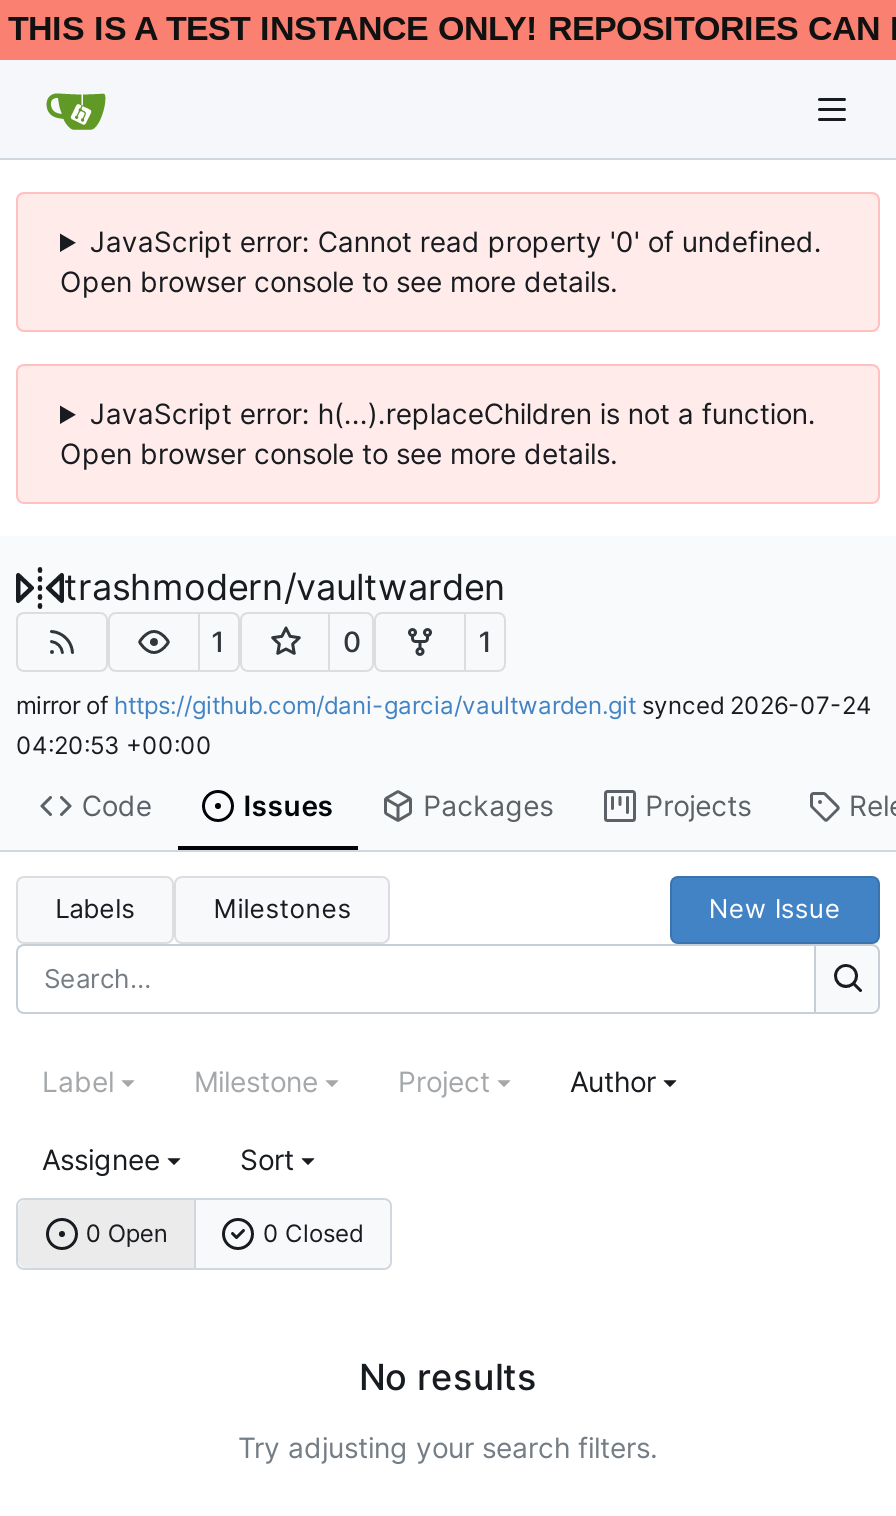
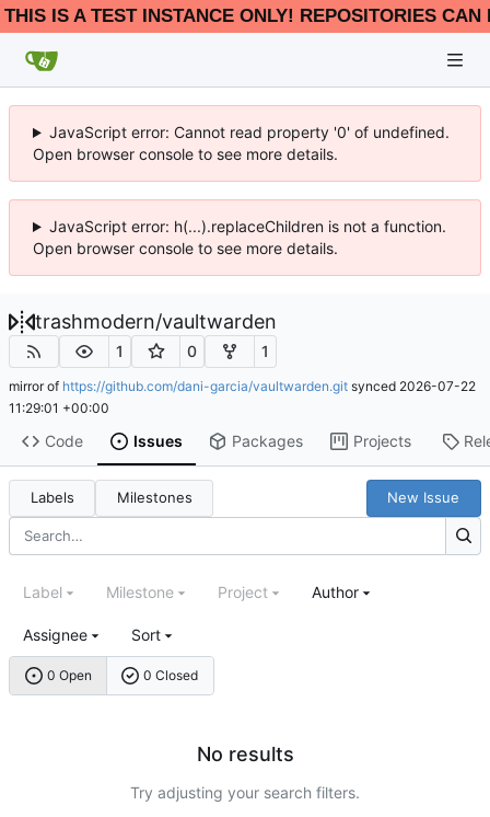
[16,689,872,719] mirror of https://github.com/dani-garcia/vaultwarden.git synced 2026-07-24 -> [9,377,476,394] mirror of https://github.com/dani-garcia/vaultwarden.git synced 2026-07-22
[16,729,212,759] 04:20:53 +00:00 -> [9,399,109,416] 11:29:01 +00:00

